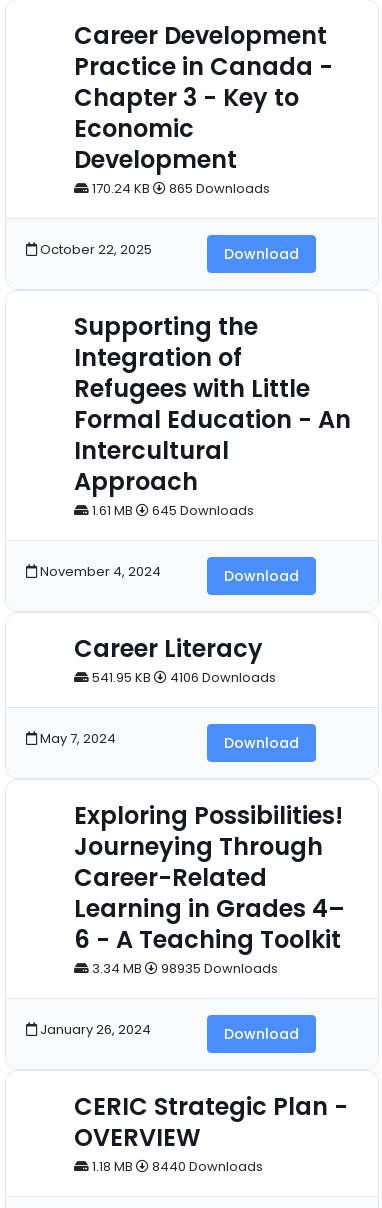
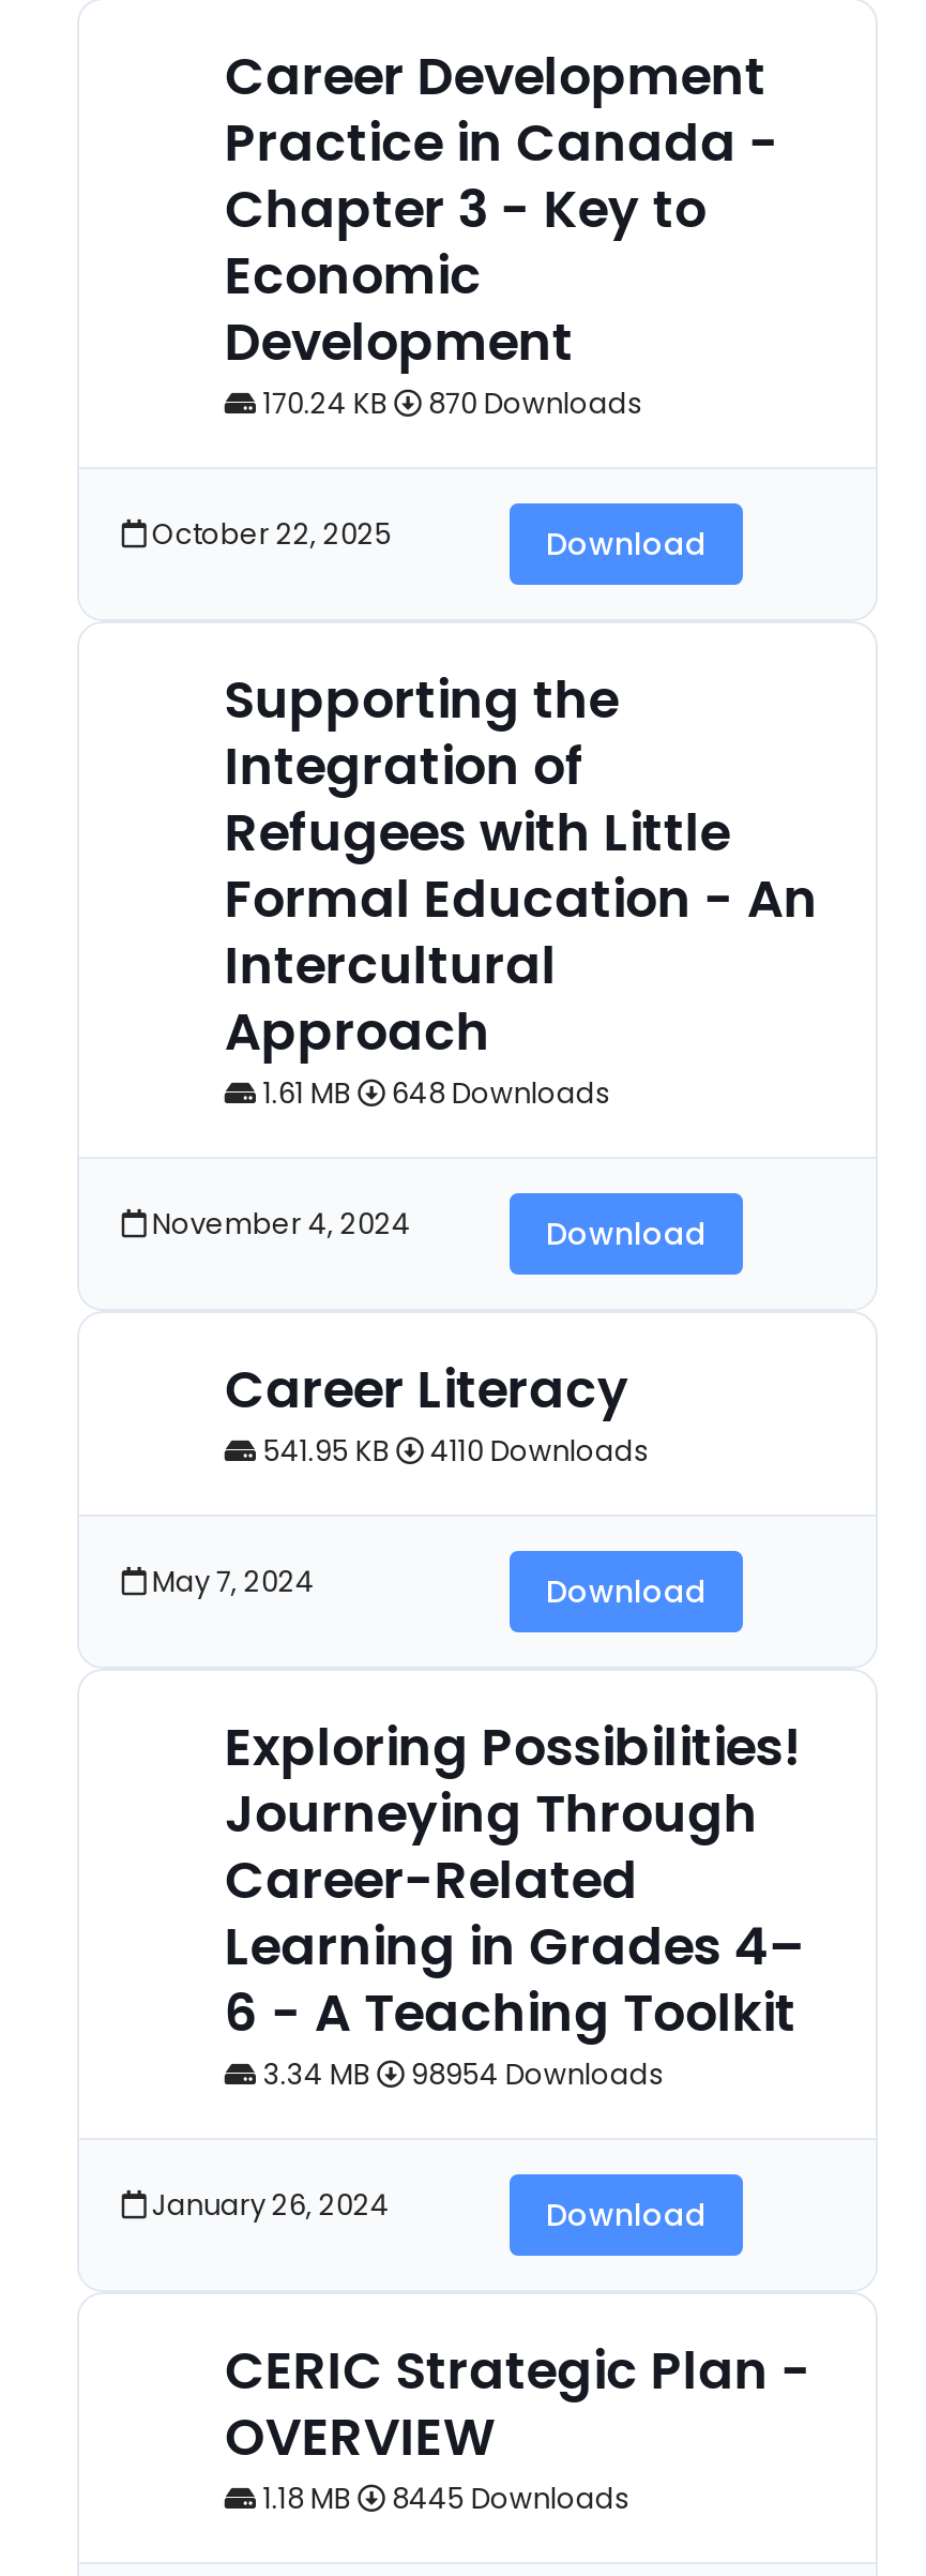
[89,179,270,198] 170.24 KB 865 Downloads -> [256,383,642,424] 170.24 KB 870 Downloads
[89,501,254,520] 1.61 MB 645 Downloads -> [256,1073,610,1114] 1.61 MB 648 Downloads
[89,668,276,687] 541.95 KB 4106 Downloads -> [256,1431,648,1472] 541.95 KB 4110 Downloads
[89,959,278,978] 3.34 MB 98935 Downloads -> [256,2054,663,2095] 3.34 MB 98954 Downloads
[89,1157,263,1176] 1.18 MB 8440 Downloads -> [256,2479,629,2519] 1.18 MB 8445 Downloads

